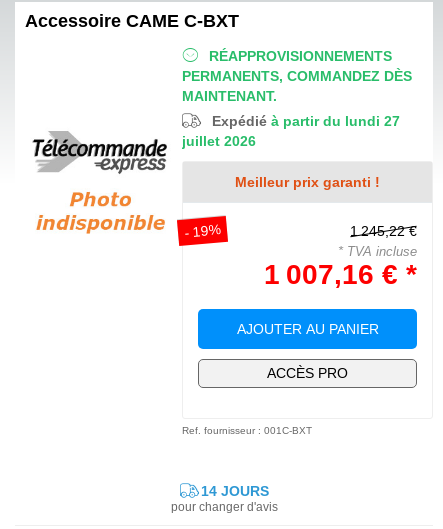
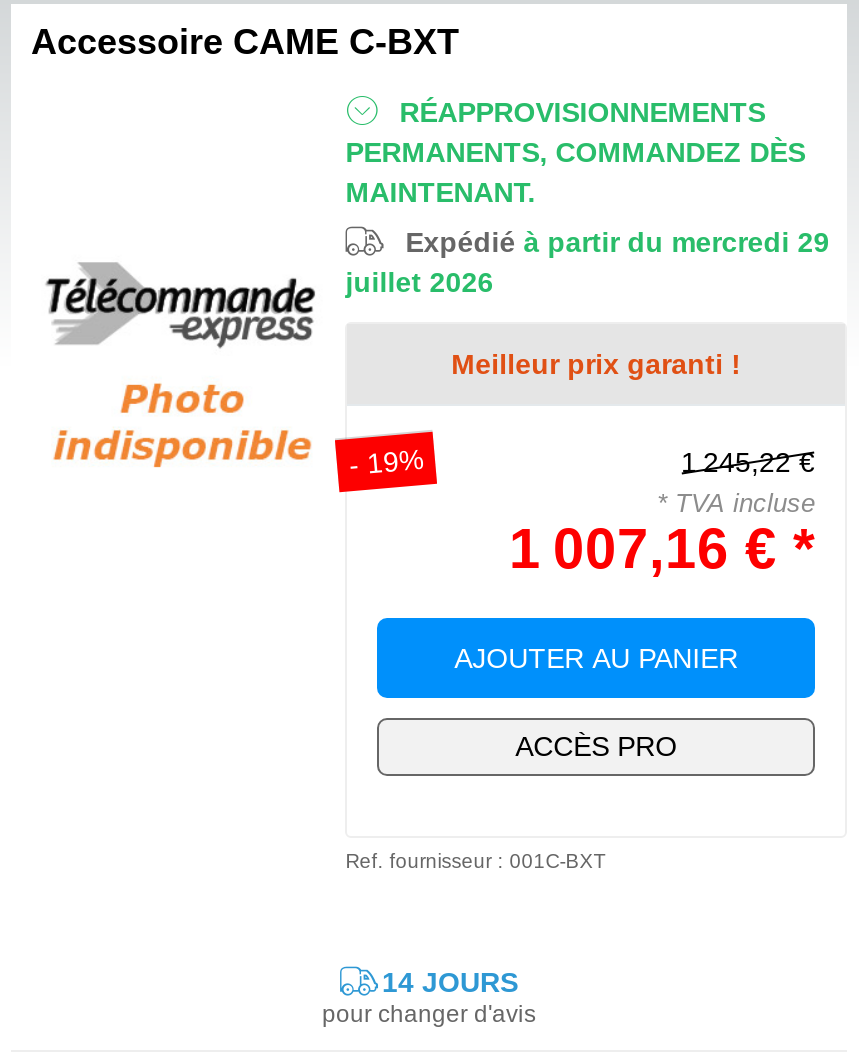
[208,113,400,129] Expédié à partir du lundi 27 -> [397,226,829,258] Expédié à partir du mercredi 29

